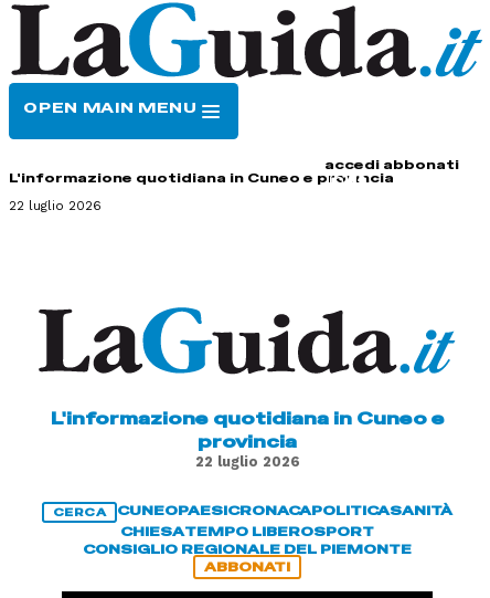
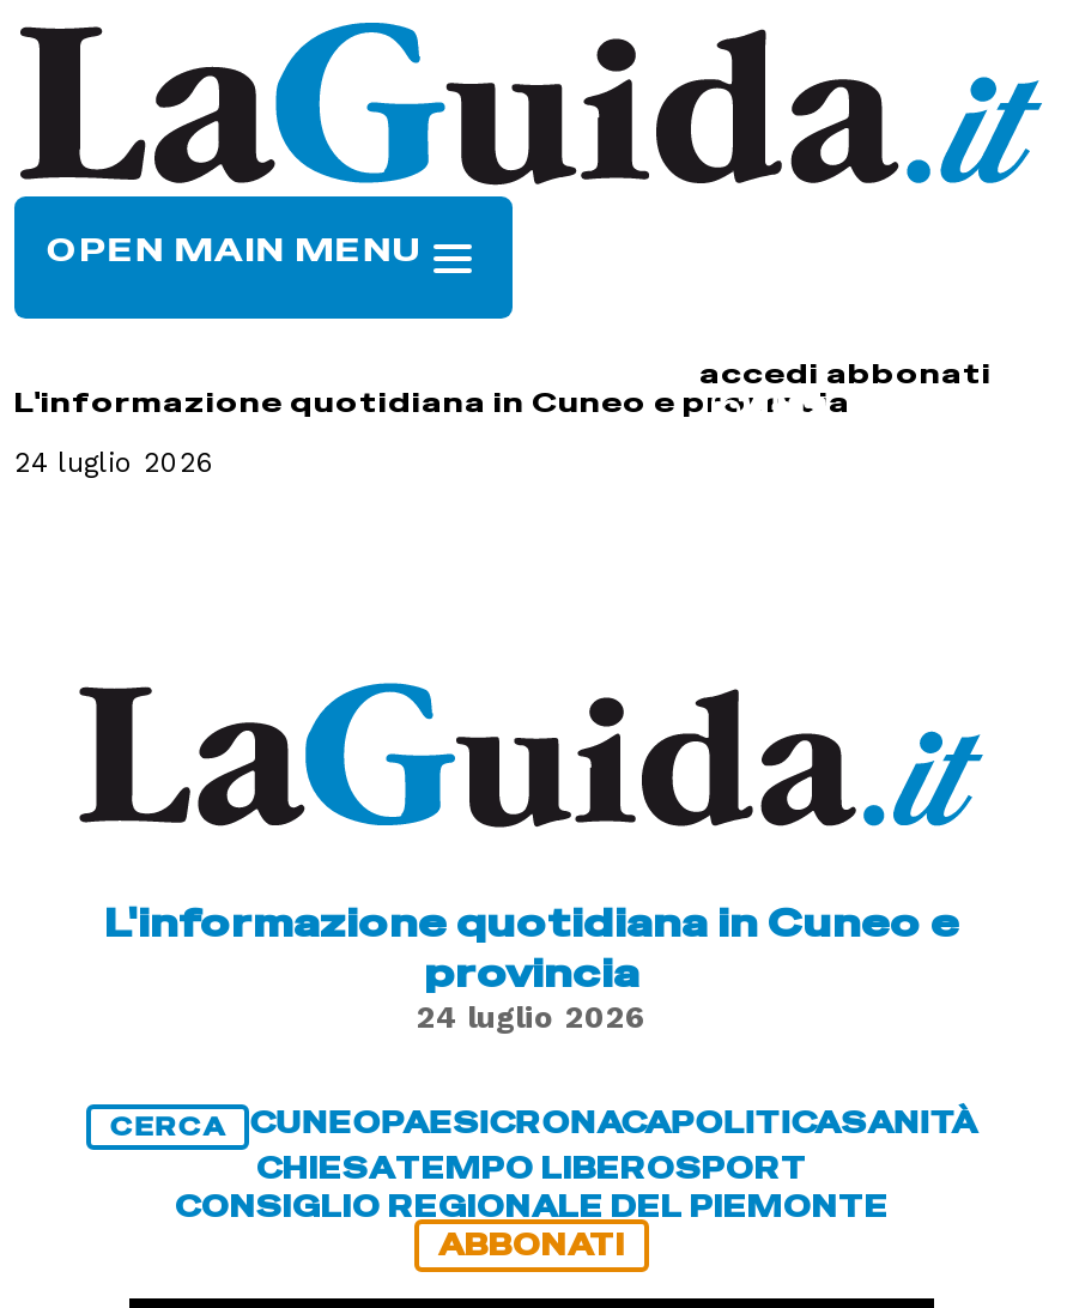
[9,198,102,213] 22 luglio 2026 -> [14,446,216,479] 24 luglio 2026
[195,453,300,470] 22 luglio 2026 -> [417,998,647,1034] 24 luglio 2026

